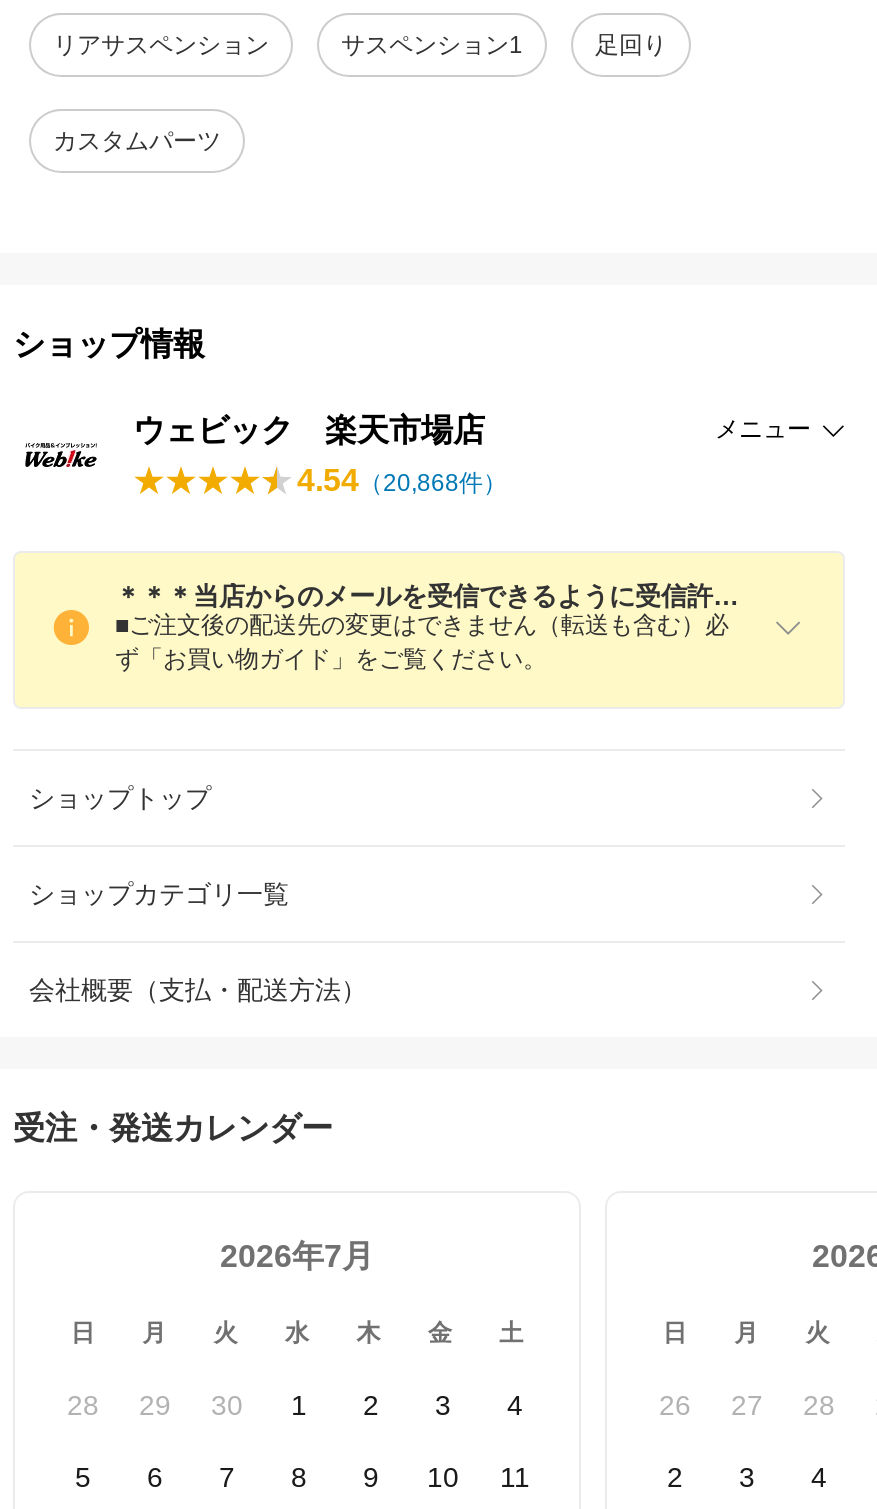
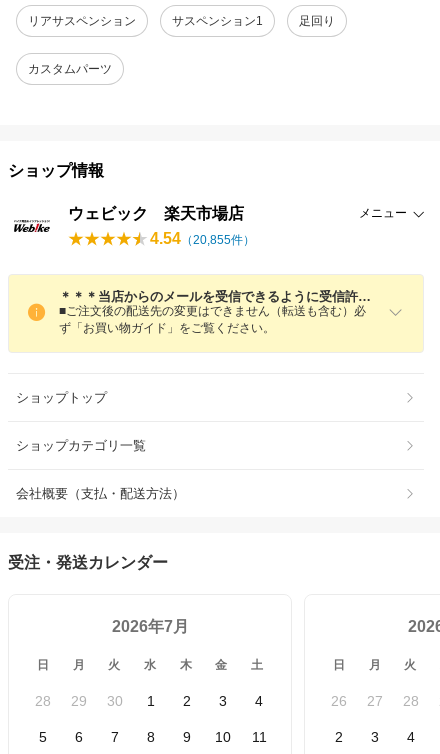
[297,463,507,497] 4.54（20,868件） -> [150,230,255,247] 4.54（20,855件）

